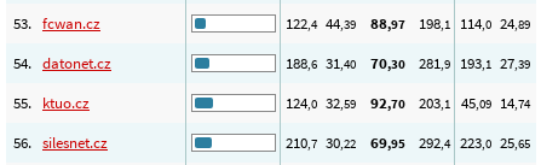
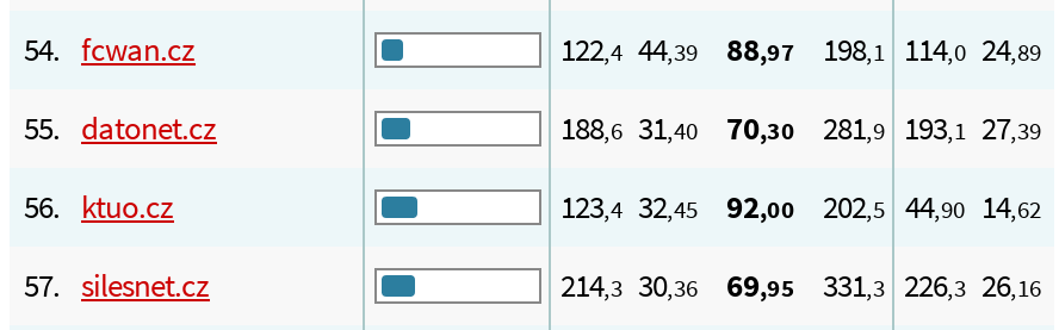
[13,13,100,34] 53. fcwan.cz -> [24,30,196,71] 54. fcwan.cz
[13,53,111,74] 54. datonet.cz -> [24,109,217,149] 55. datonet.cz
[13,93,90,113] 55. ktuo.cz -> [24,187,174,228] 56. ktuo.cz
[286,93,355,113] 124,0 32,59 -> [561,187,698,228] 123,4 32,45
[370,93,405,113] 92,70 -> [726,187,795,228] 92,00
[419,93,530,113] 203,1 45,09 14,74 -> [823,187,1041,228] 202,5 44,90 14,62
[13,133,108,153] 56. silesnet.cz -> [24,266,210,306] 57. silesnet.cz
[286,133,355,153] 210,7 30,22 -> [561,266,698,306] 214,3 30,36
[419,133,530,153] 292,4 223,0 25,65 -> [823,266,1041,306] 331,3 226,3 26,16

